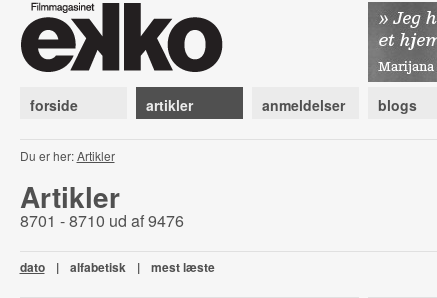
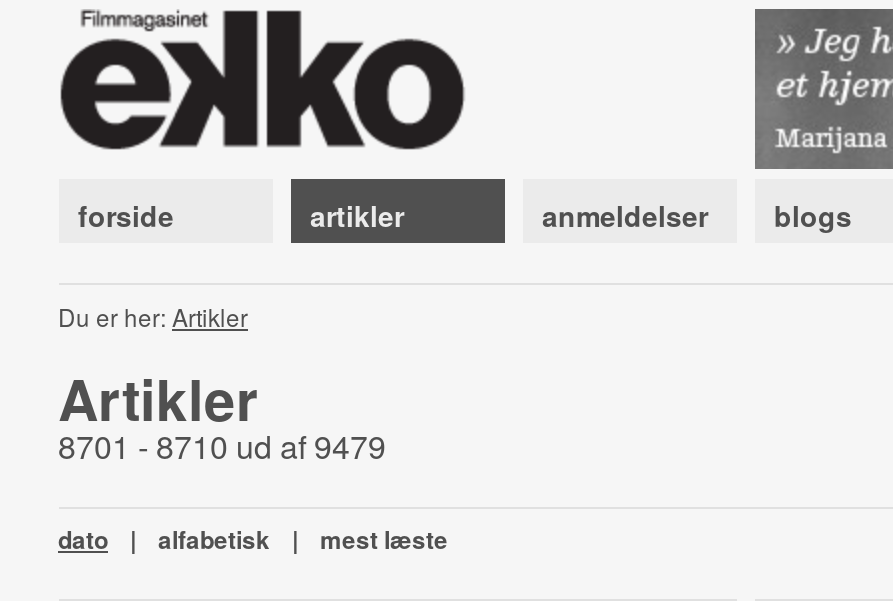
[19,209,183,232] 8701 - 8710 ud af 9476 -> [58,423,386,469] 8701 - 8710 ud af 9479

